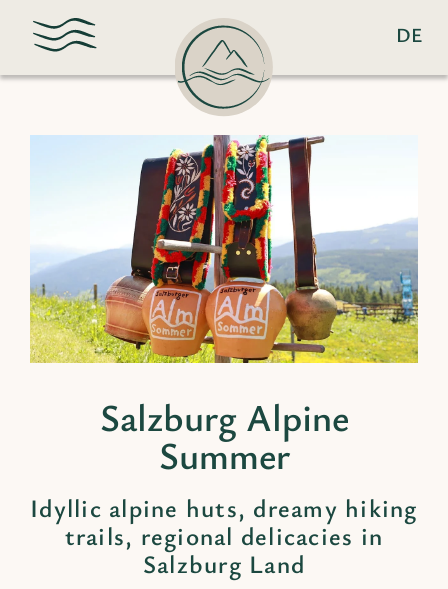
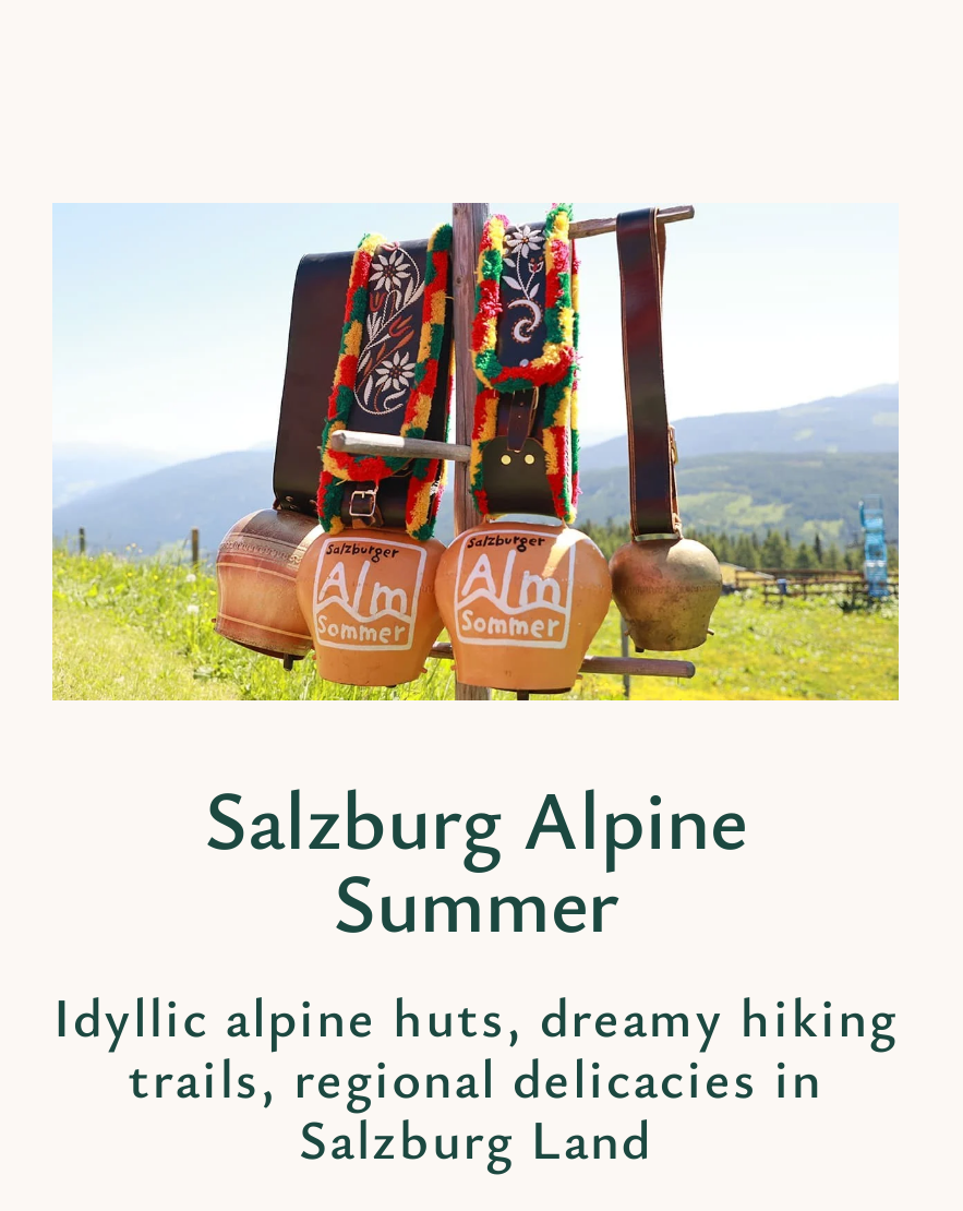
[3,17,445,116] [image] | DE -> none

